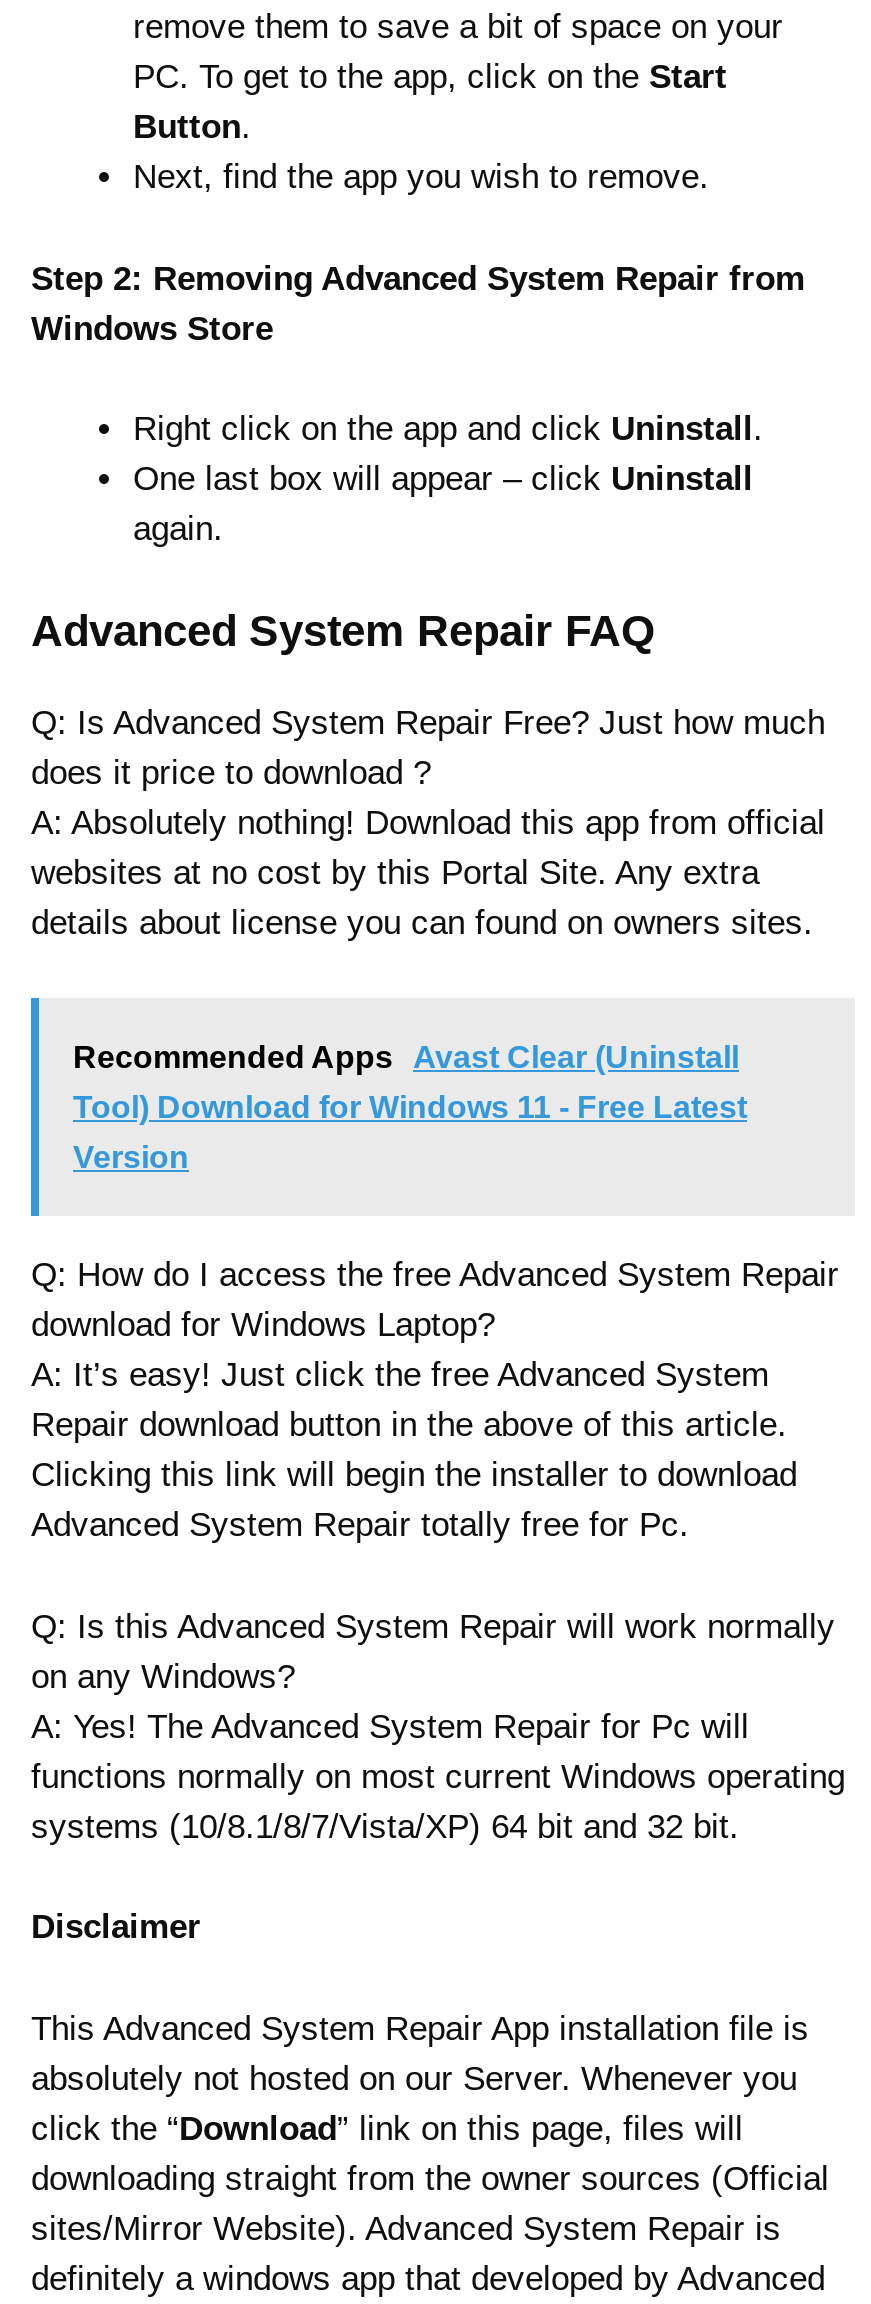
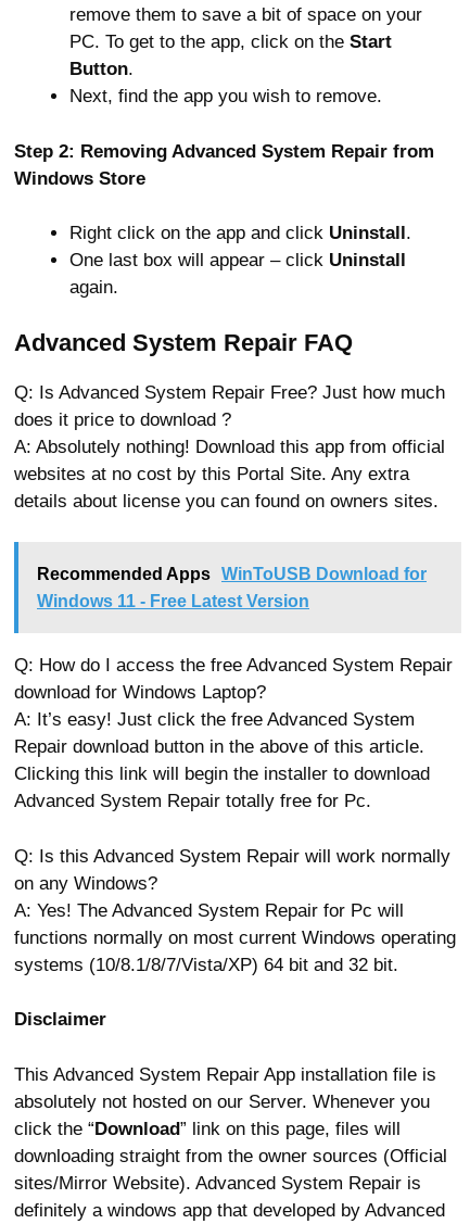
[73,1040,747,1174] Recommended Apps Avast Clear (Uninstall | Tool) Download for Windows 11 - Free Latest | Version -> [37,565,427,610] Recommended Apps WinToUSB Download for | Windows 11 - Free Latest Version

